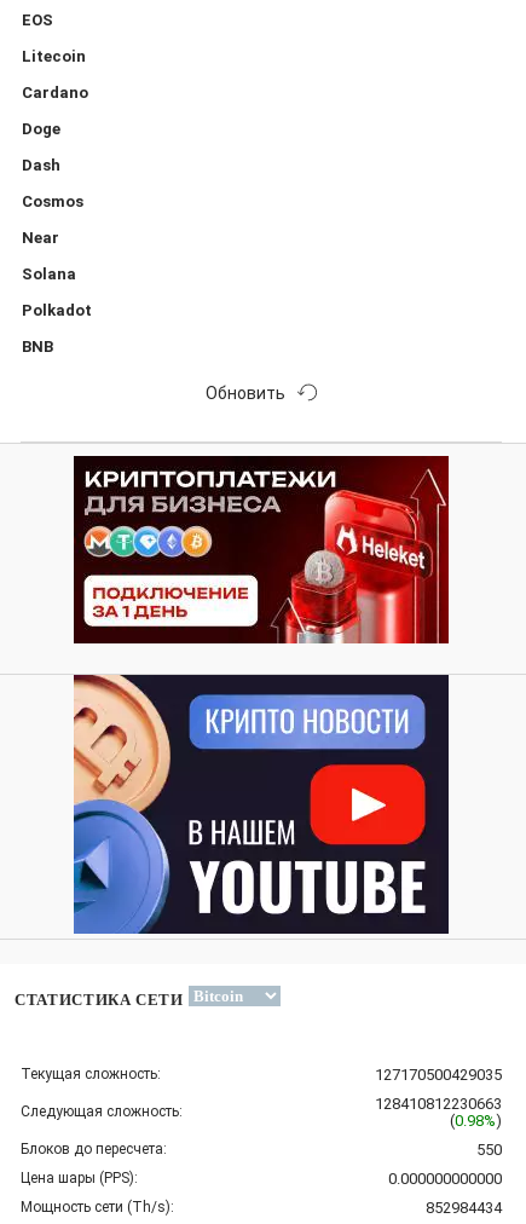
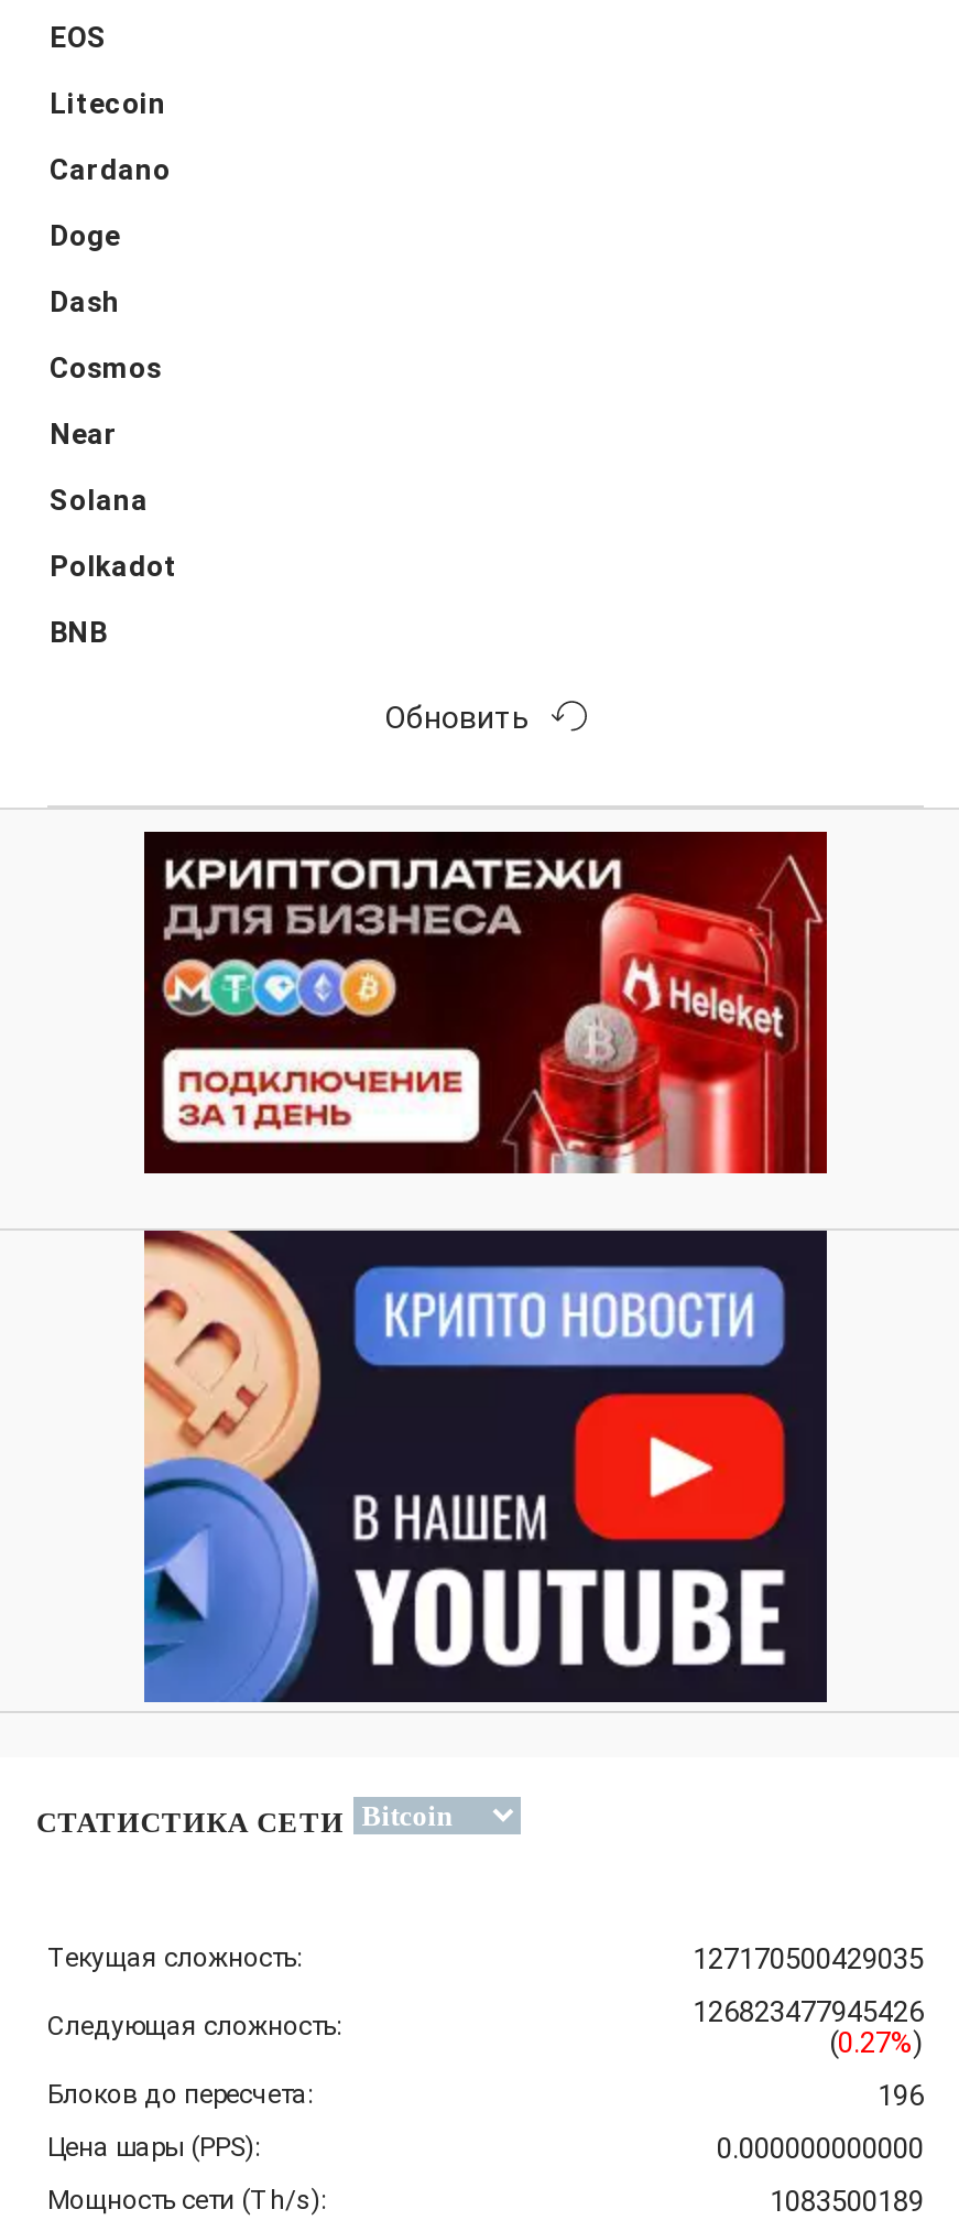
[375,1094,502,1112] 128410812230663 -> [693,1994,924,2027] 126823477945426
[450,1111,502,1129] (0.98%) -> [829,2025,924,2058] (0.27%)
[476,1140,502,1158] 550 -> [878,2078,924,2111] 196
[426,1198,502,1216] 852984434 -> [770,2184,924,2217] 1083500189

